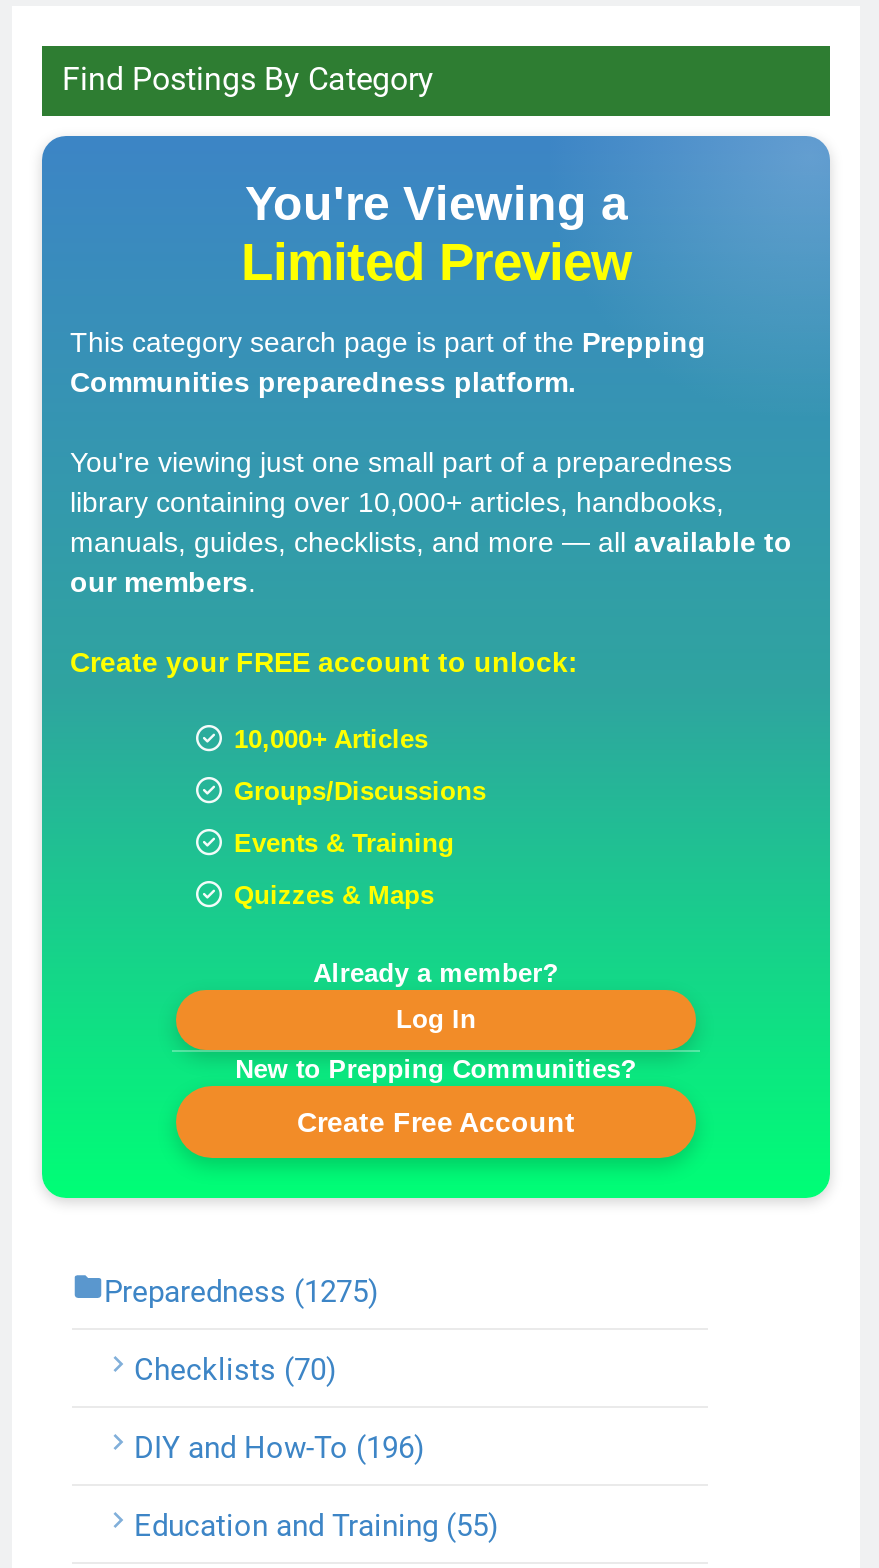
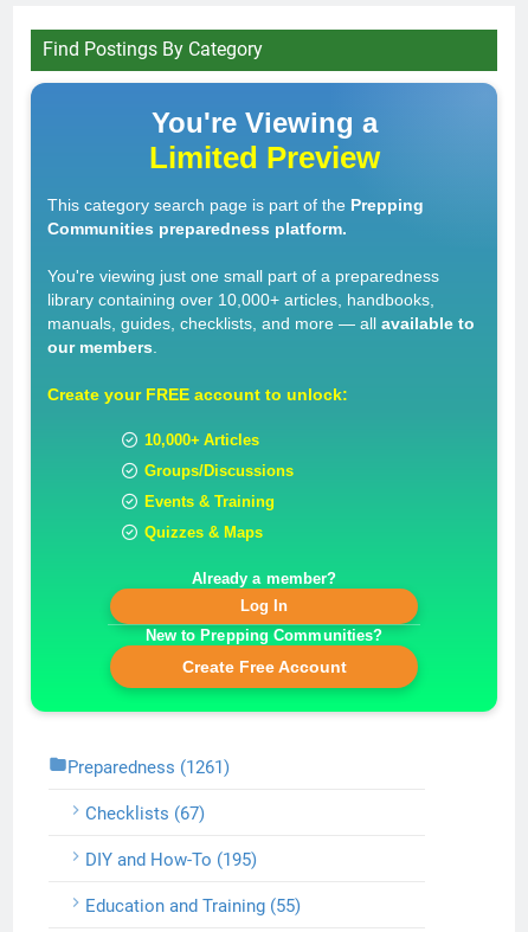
[104,1274,378,1310] Preparedness (1275) -> [67,757,230,778] Preparedness (1261)
[134,1352,336,1388] Checklists (70) -> [85,803,205,824] Checklists (67)
[134,1430,424,1466] DIY and How-To (196) -> [85,849,257,870] DIY and How-To (195)

